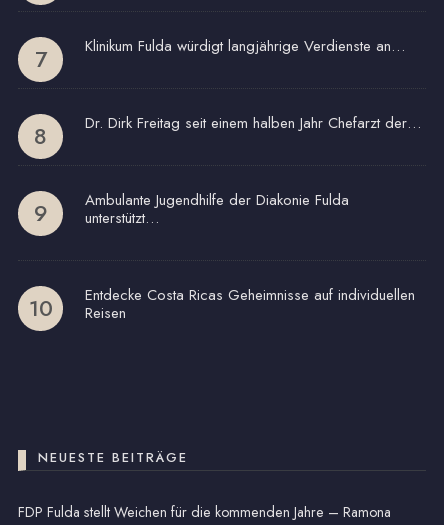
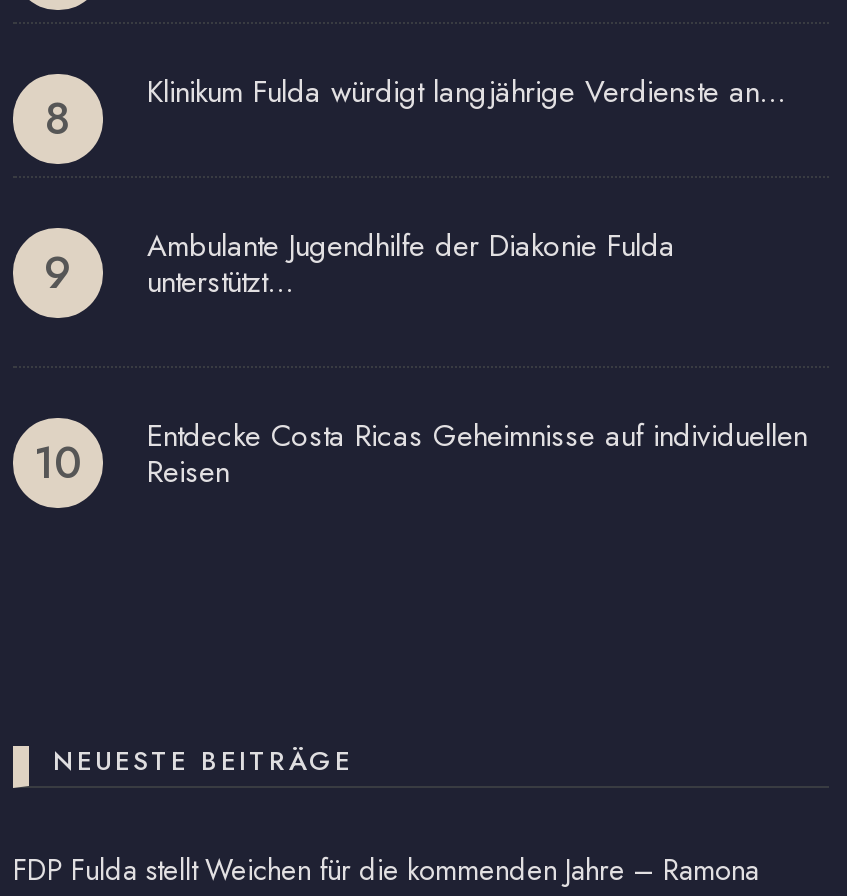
[85,112,421,134] Dr. Dirk Freitag seit einem halben Jahr Chefarzt der… -> none

